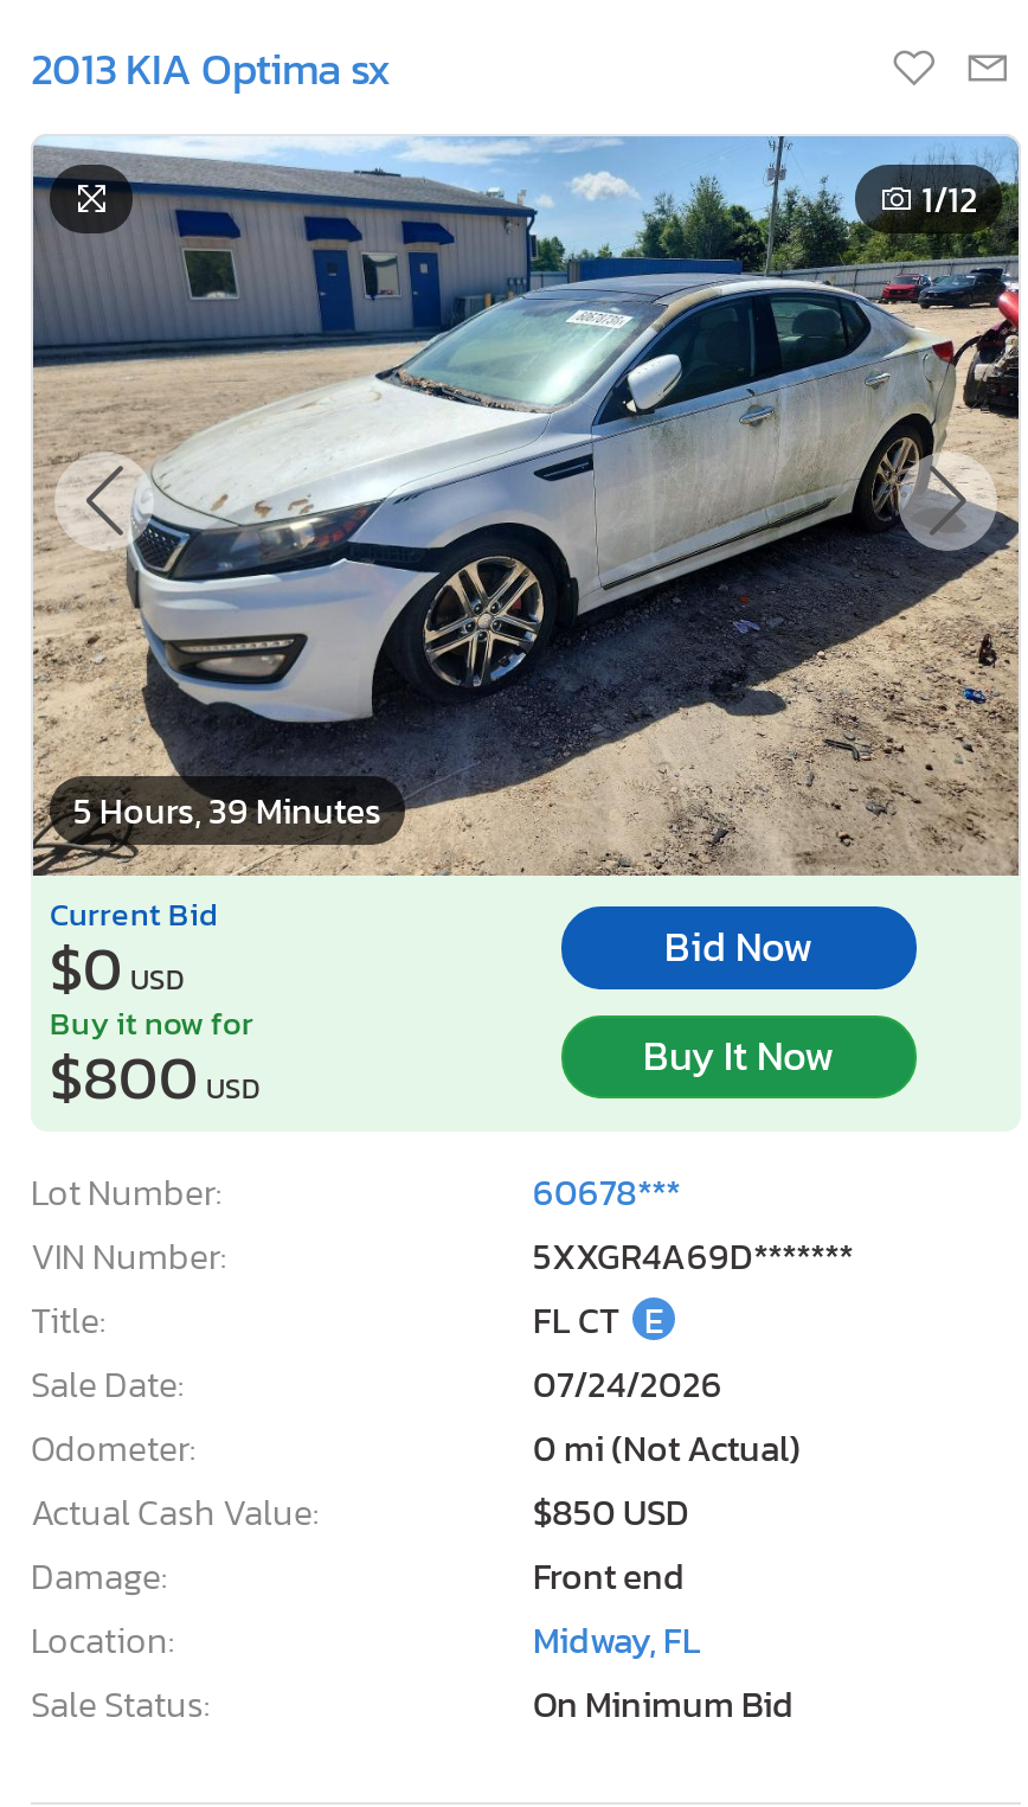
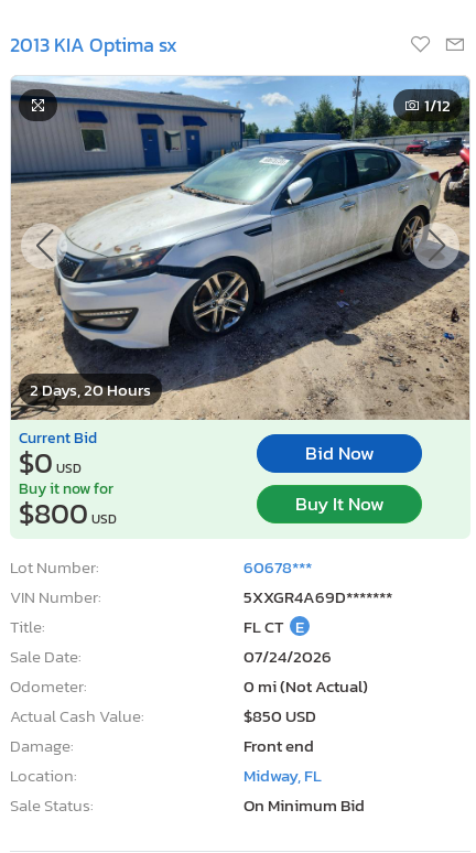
[73,782,381,837] 5 Hours, 39 Minutes -> [30,376,151,402] 2 Days, 20 Hours

